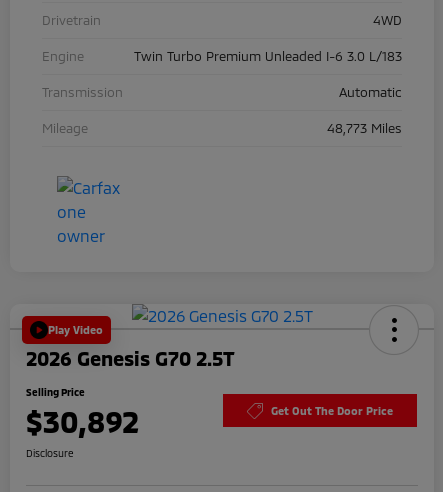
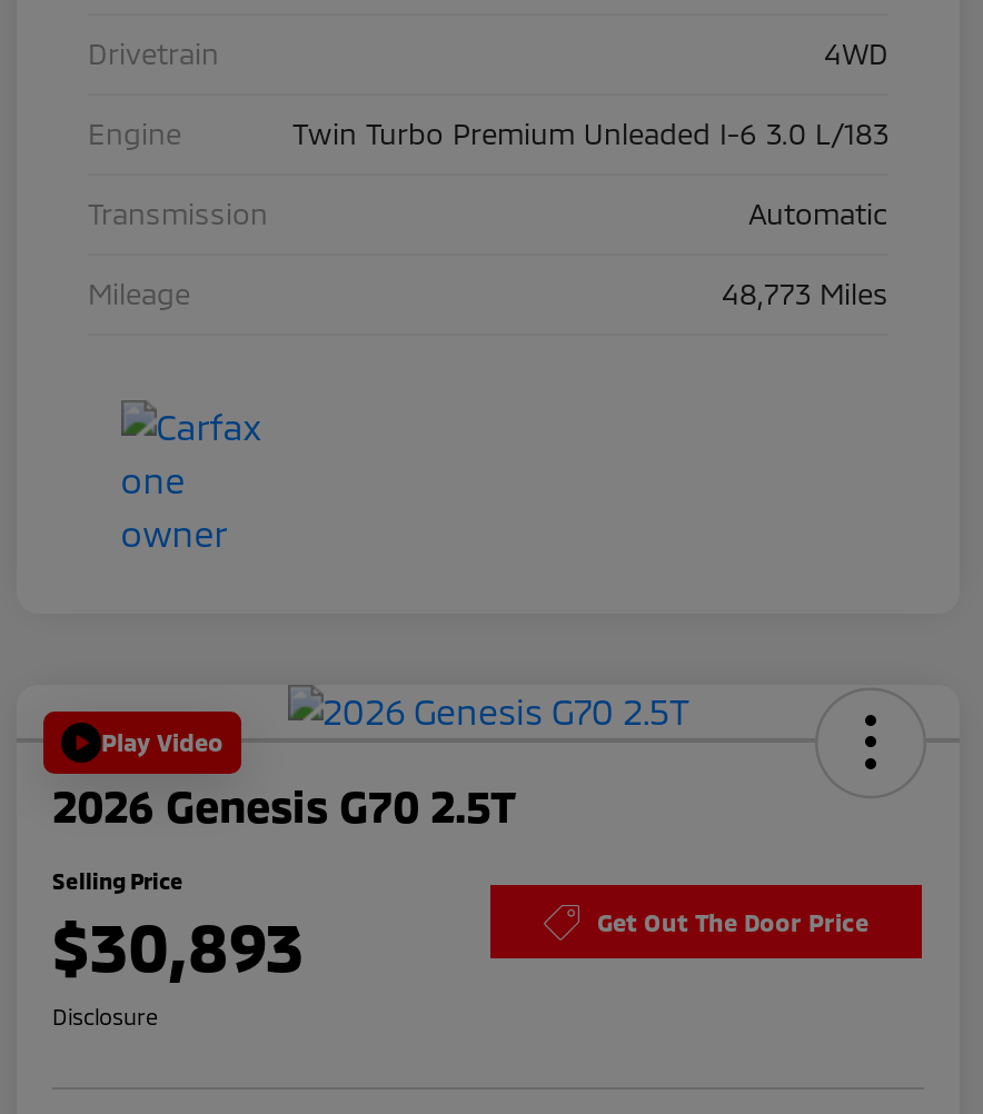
[26,403,139,439] $30,892 -> [52,905,304,985] $30,893

